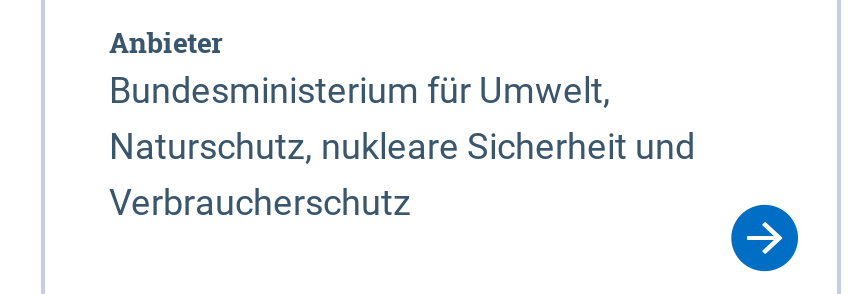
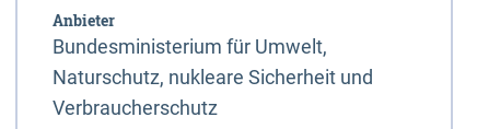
[729,201,801,275] [image] -> none

